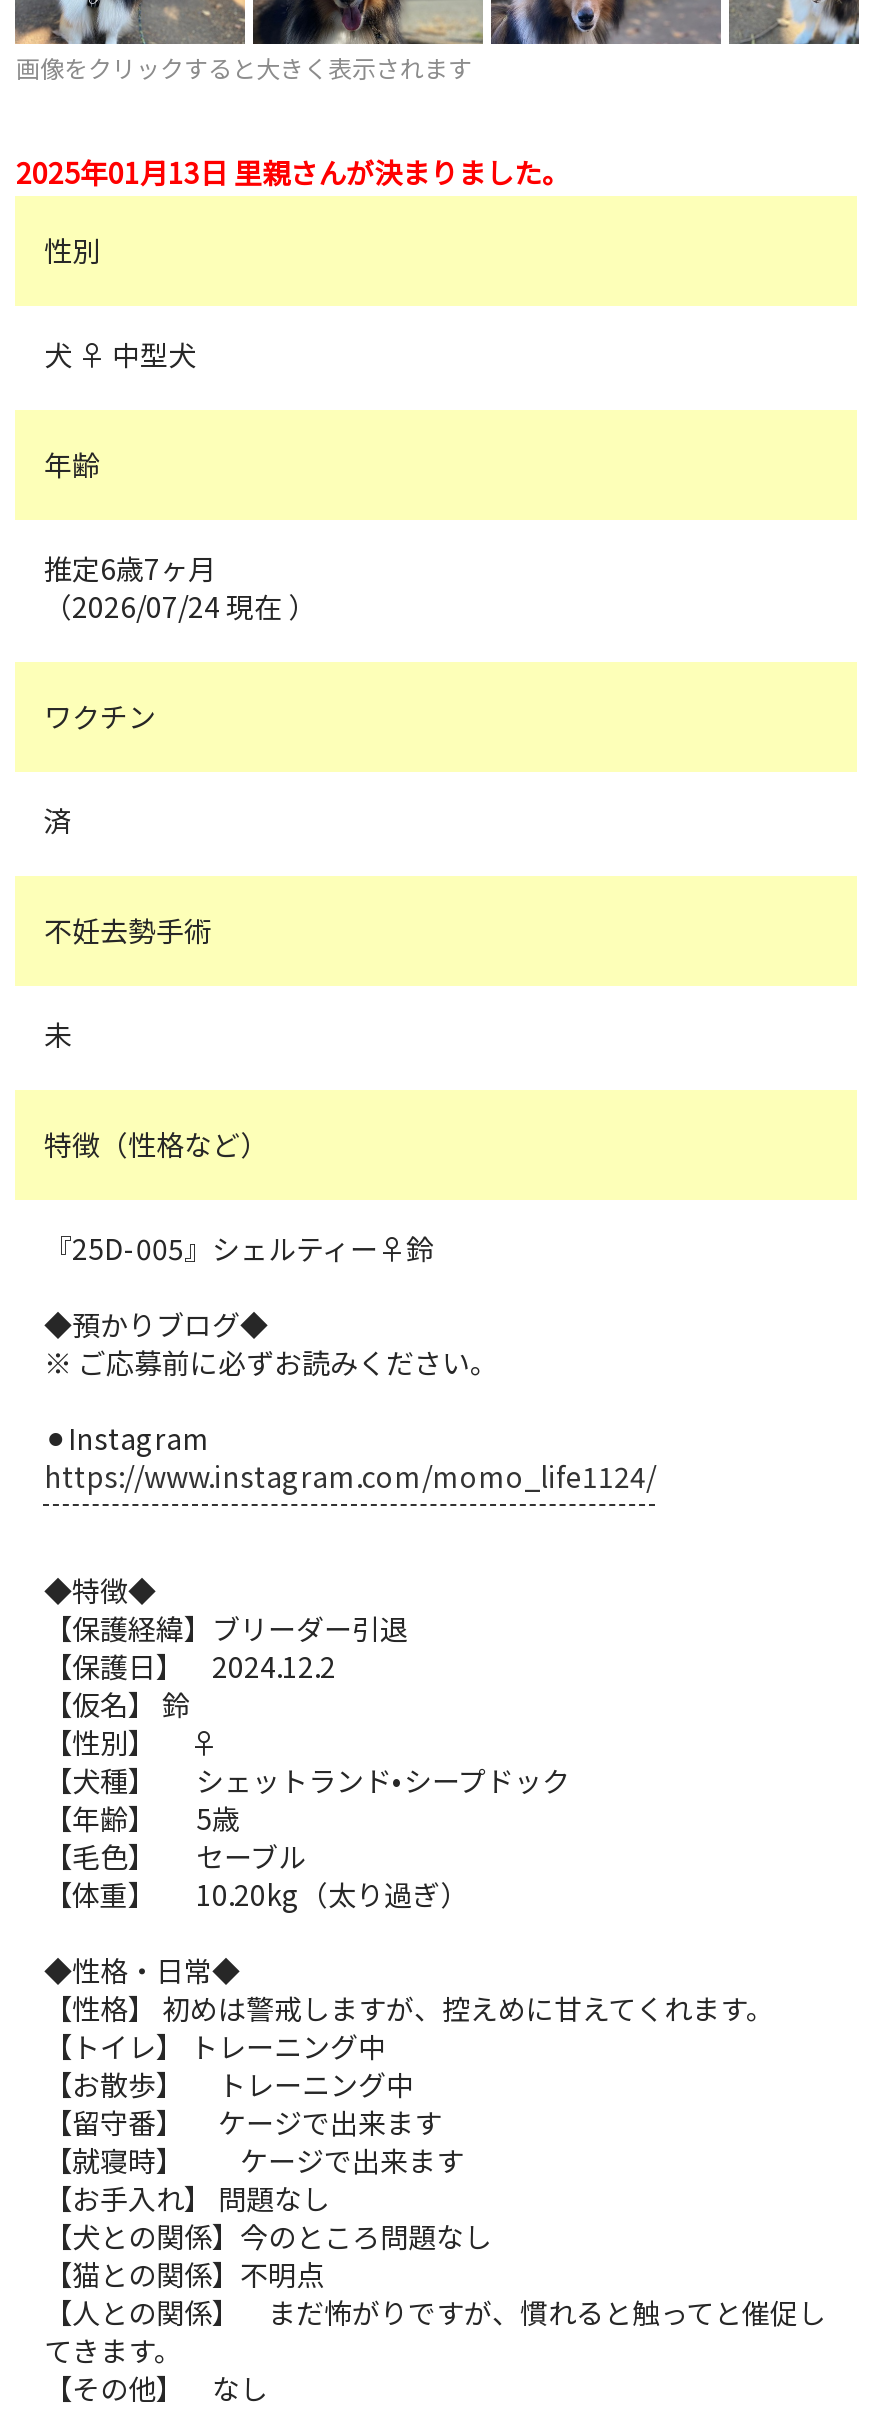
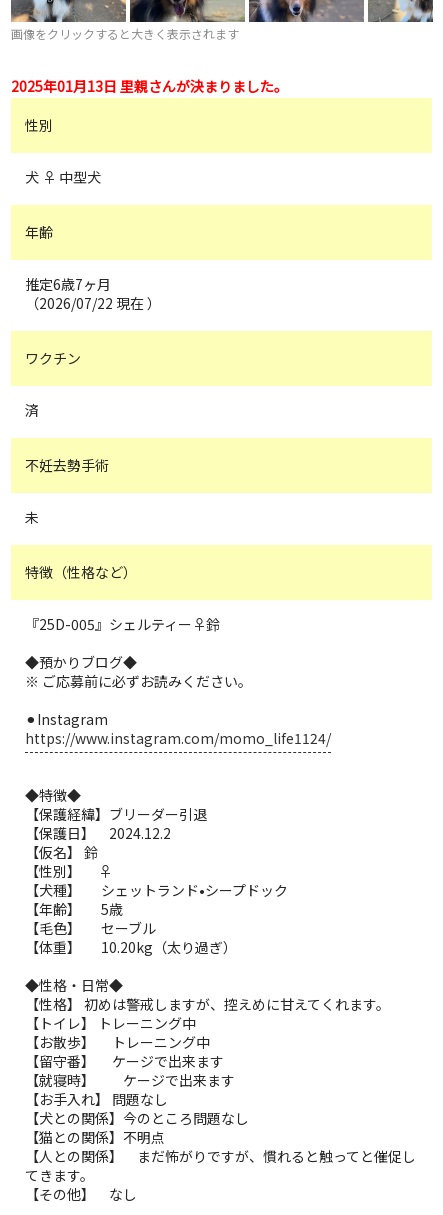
[44,586,316,626] （2026/07/24 現在 ） -> [25,293,161,313] （2026/07/22 現在 ）

